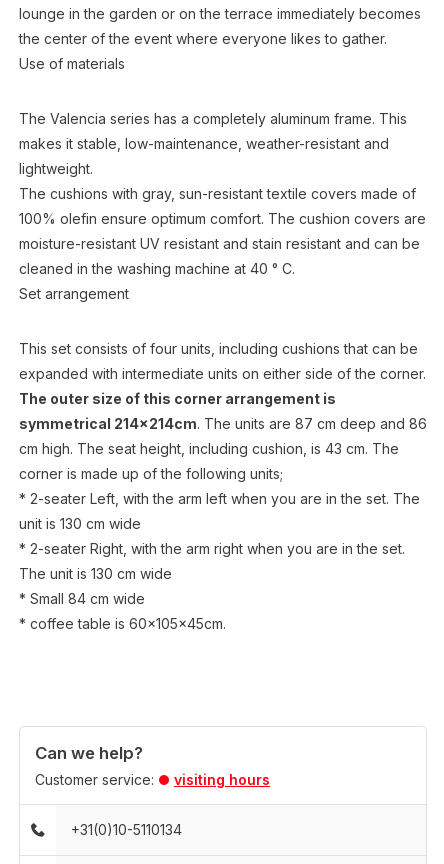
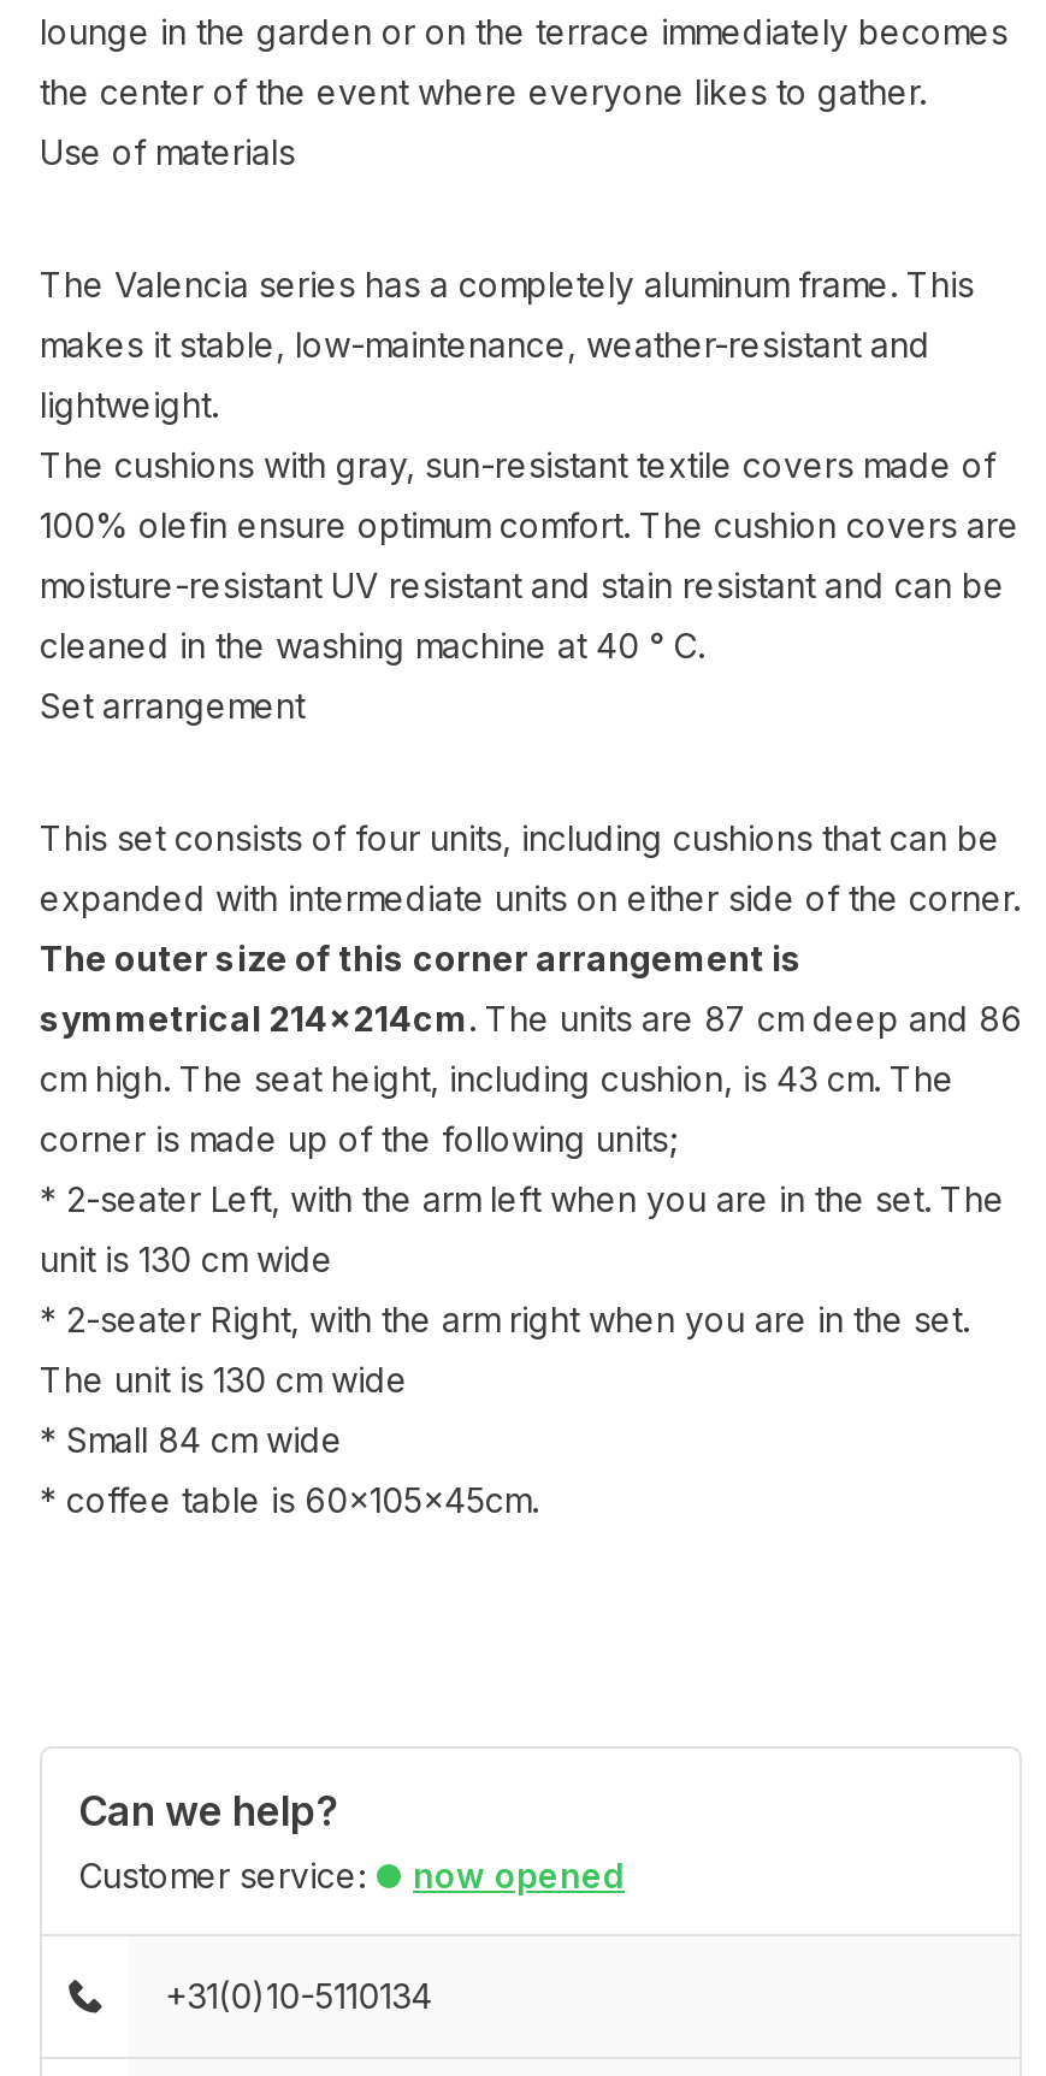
[174,771,270,788] visiting hours -> [413,1855,625,1895] now opened

